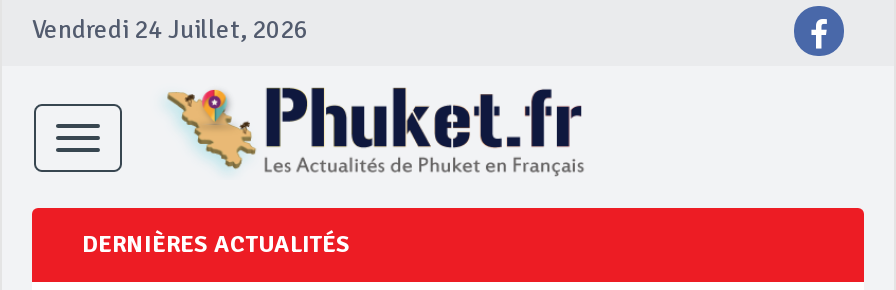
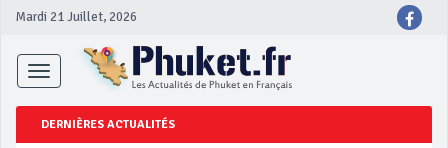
[32,14,308,46] Vendredi 24 Juillet, 2026 -> [16,9,137,25] Mardi 21 Juillet, 2026

